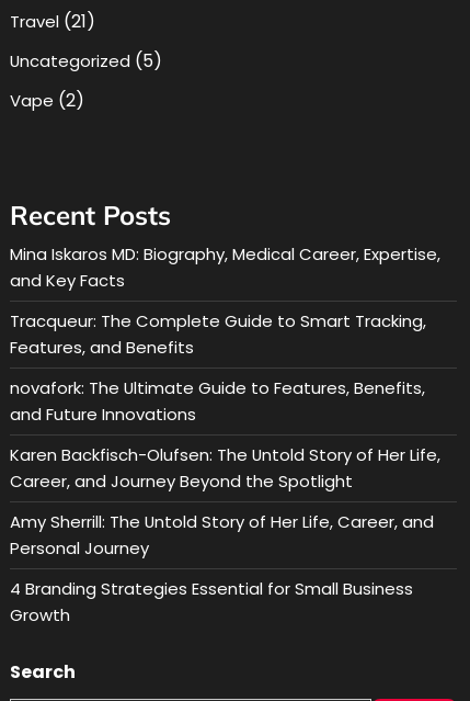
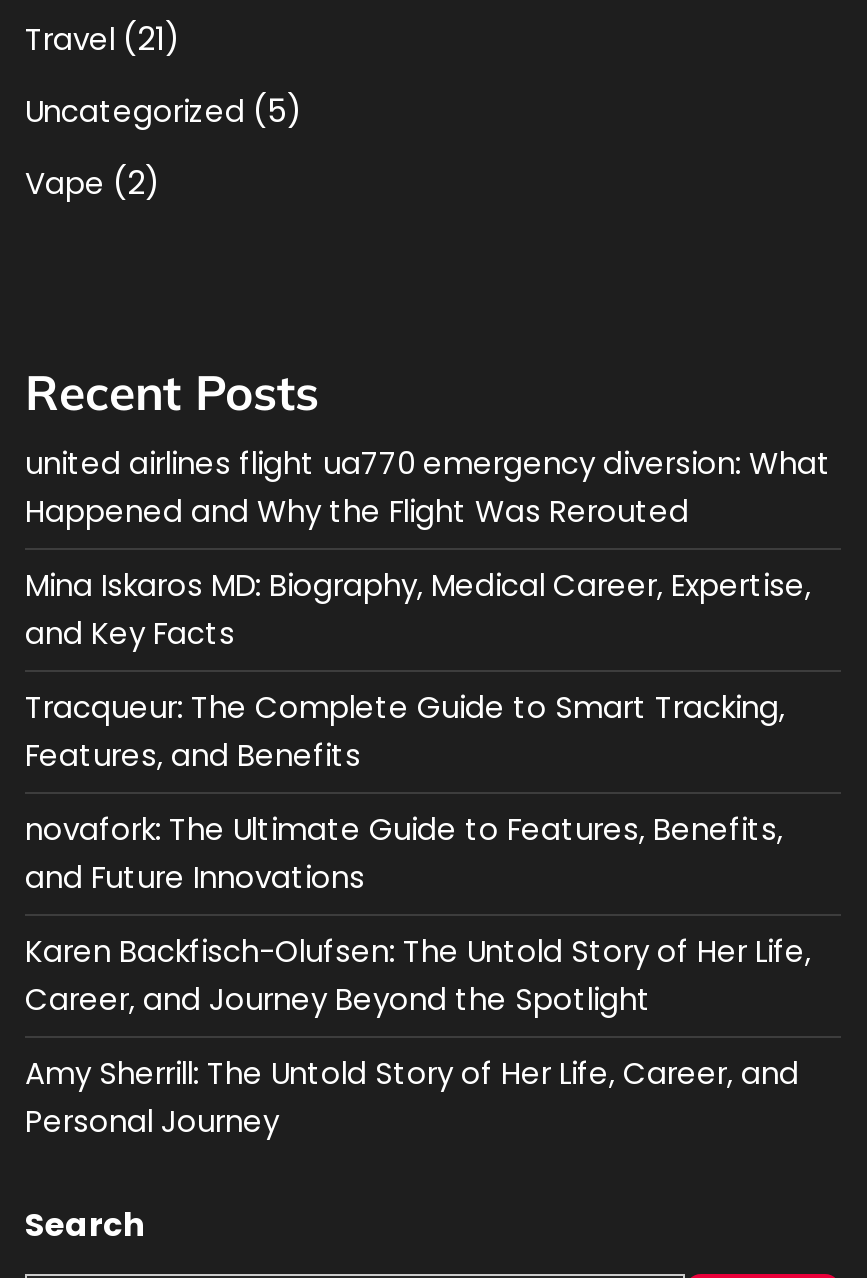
none -> [25,442,831,532] united airlines flight ua770 emergency diversion: What | Happened and Why the Flight Was Rerouted
moved [10,242,440,559] -> [25,564,811,1142]: Mina Iskaros MD: Biography, Medical Career, Expertise, | and Key Facts | Tracqueur: The Complete Guide to Smart Tracking, | ... | Amy Sherrill: The Untold Story of Her Life, Career, and | Personal Journey
[10,577,413,626] 4 Branding Strategies Essential for Small Business | Growth -> none

